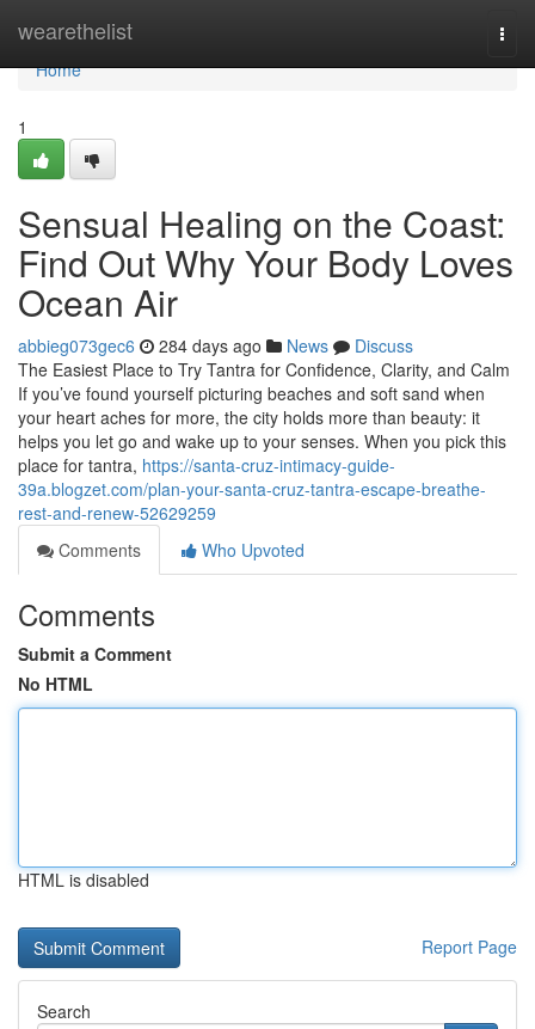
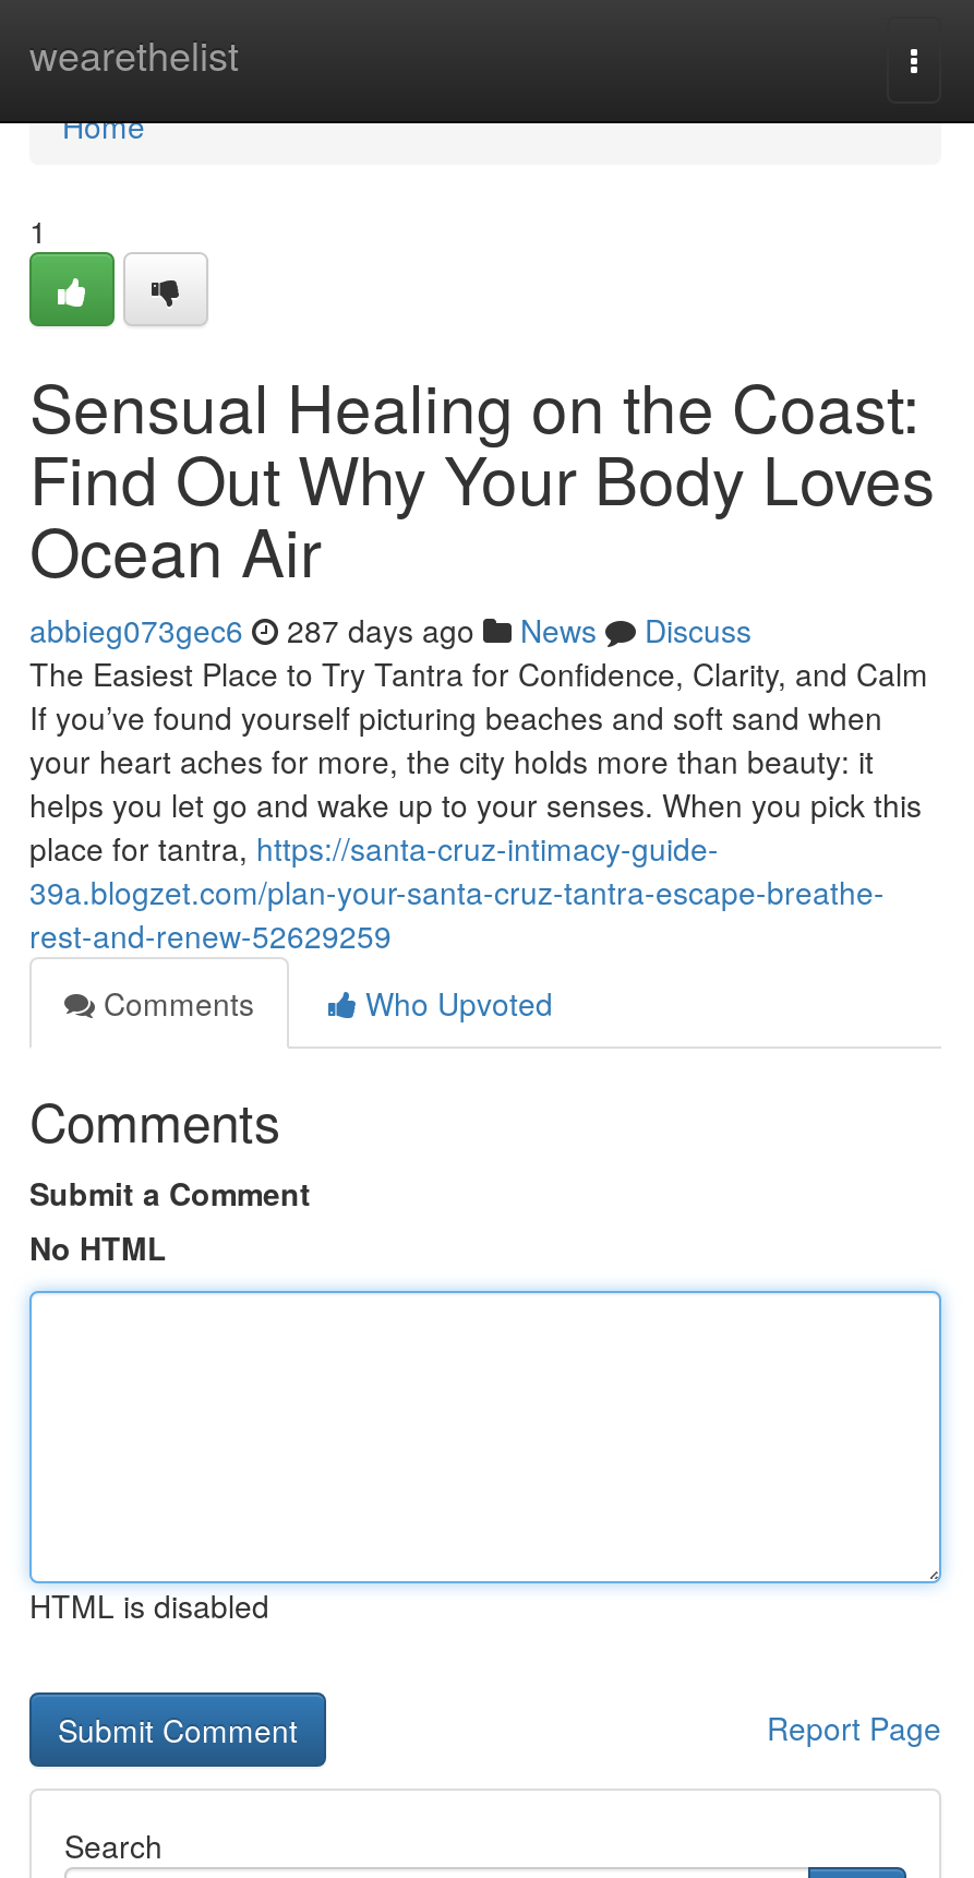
[18,333,413,357] abbieg073gec6 284 days ago News Discuss -> [29,608,751,651] abbieg073gec6 287 days ago News Discuss

